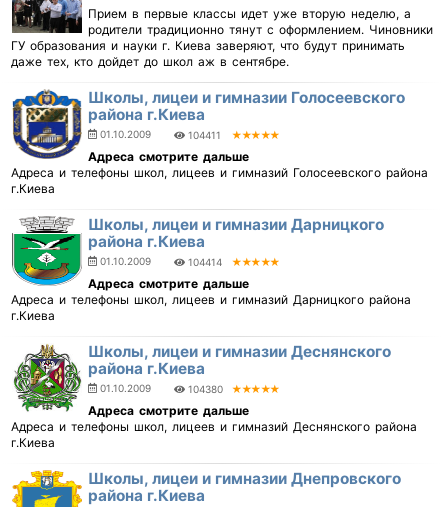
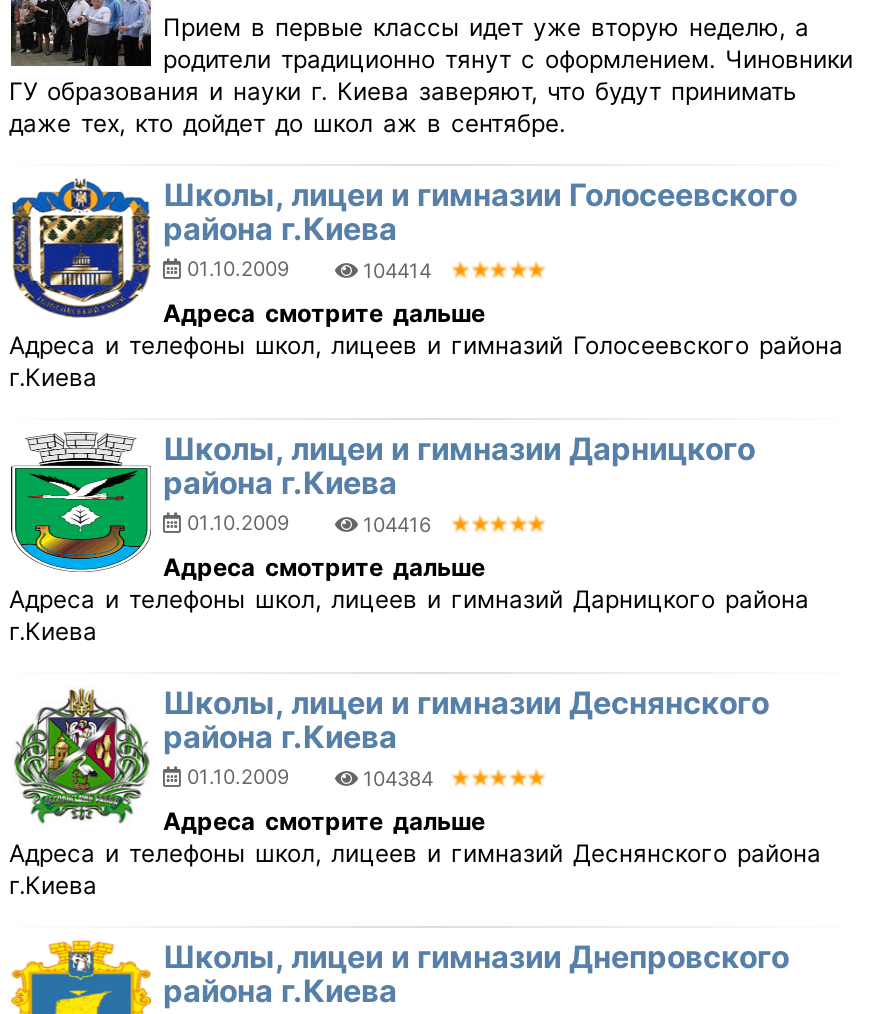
[185,129,221,141] 104411 -> [357,258,431,282] 104414
[185,256,222,268] 104414 -> [357,512,431,536] 104416
[185,383,223,395] 104380 -> [357,766,433,790] 104384

